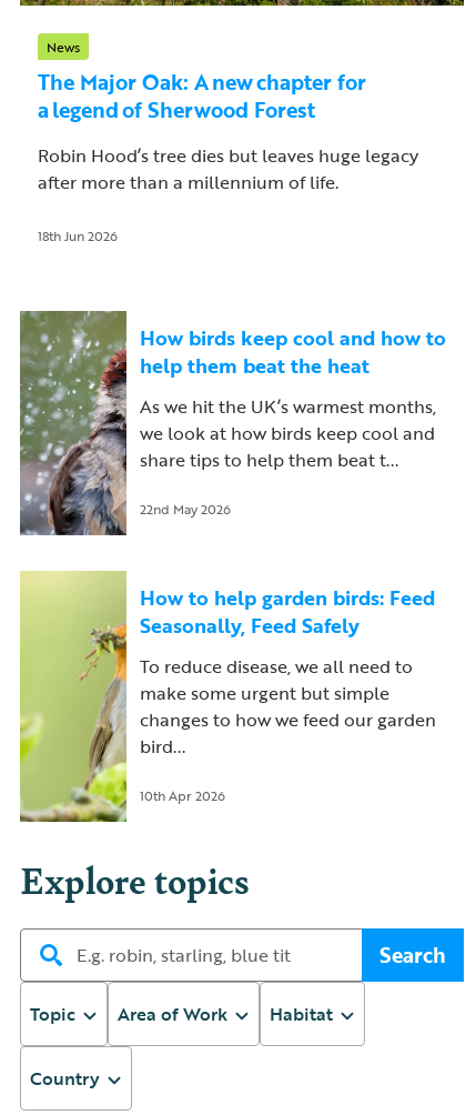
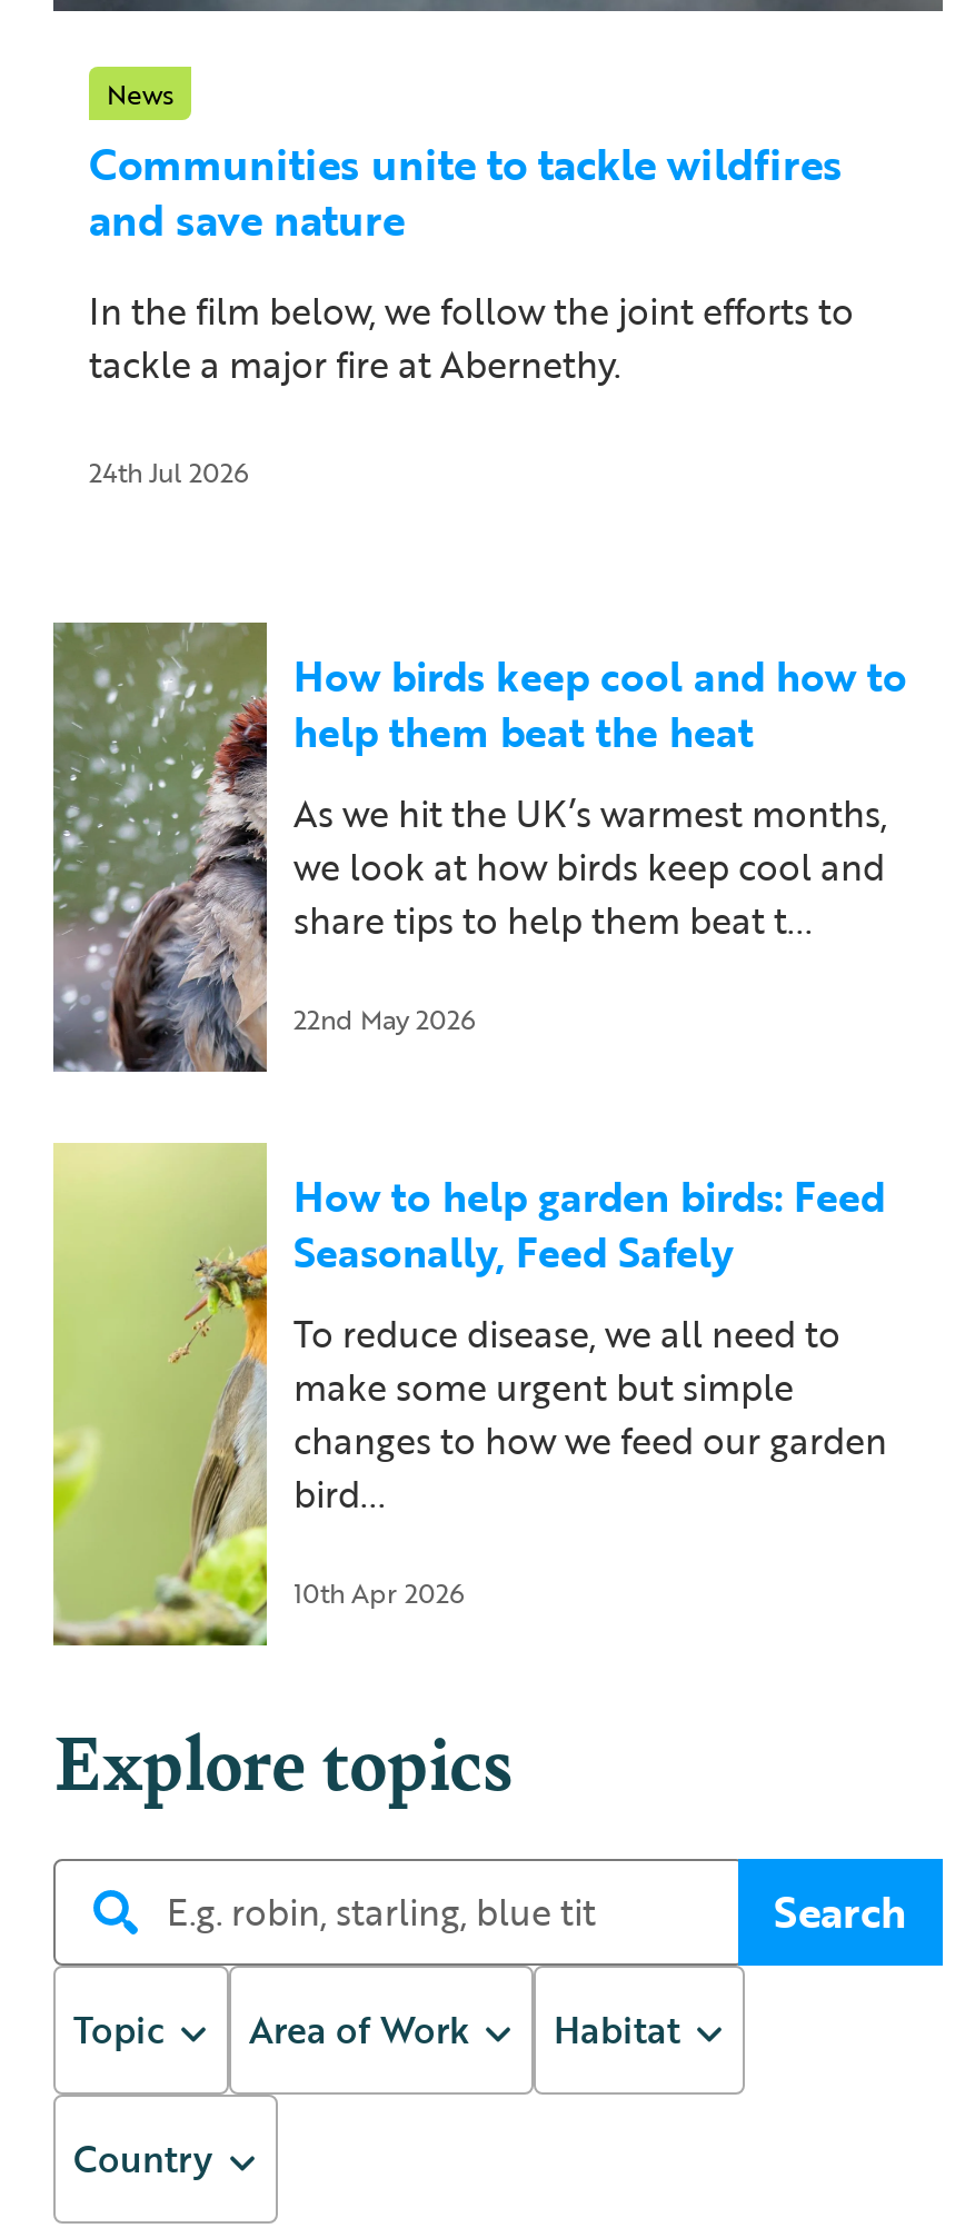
[38,66,366,126] The Major Oak: A new chapter for | a legend of Sherwood Forest -> [89,132,843,252] Communities unite to tackle wildfires | and save nature
[38,142,418,196] Robin Hood’s tree dies but leaves huge legacy | after more than a millennium of life. -> [89,285,854,392] In the film below, we follow the joint efforts to | tackle a major fire at Abernethy.
[38,226,118,246] 18th Jun 2026 -> [89,452,249,492] 24th Jul 2026

